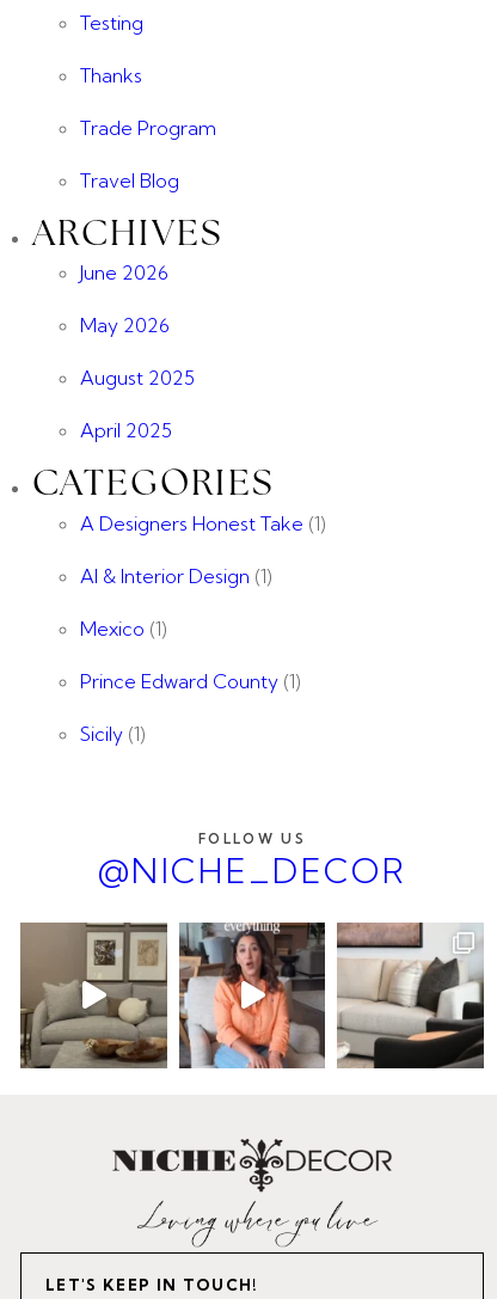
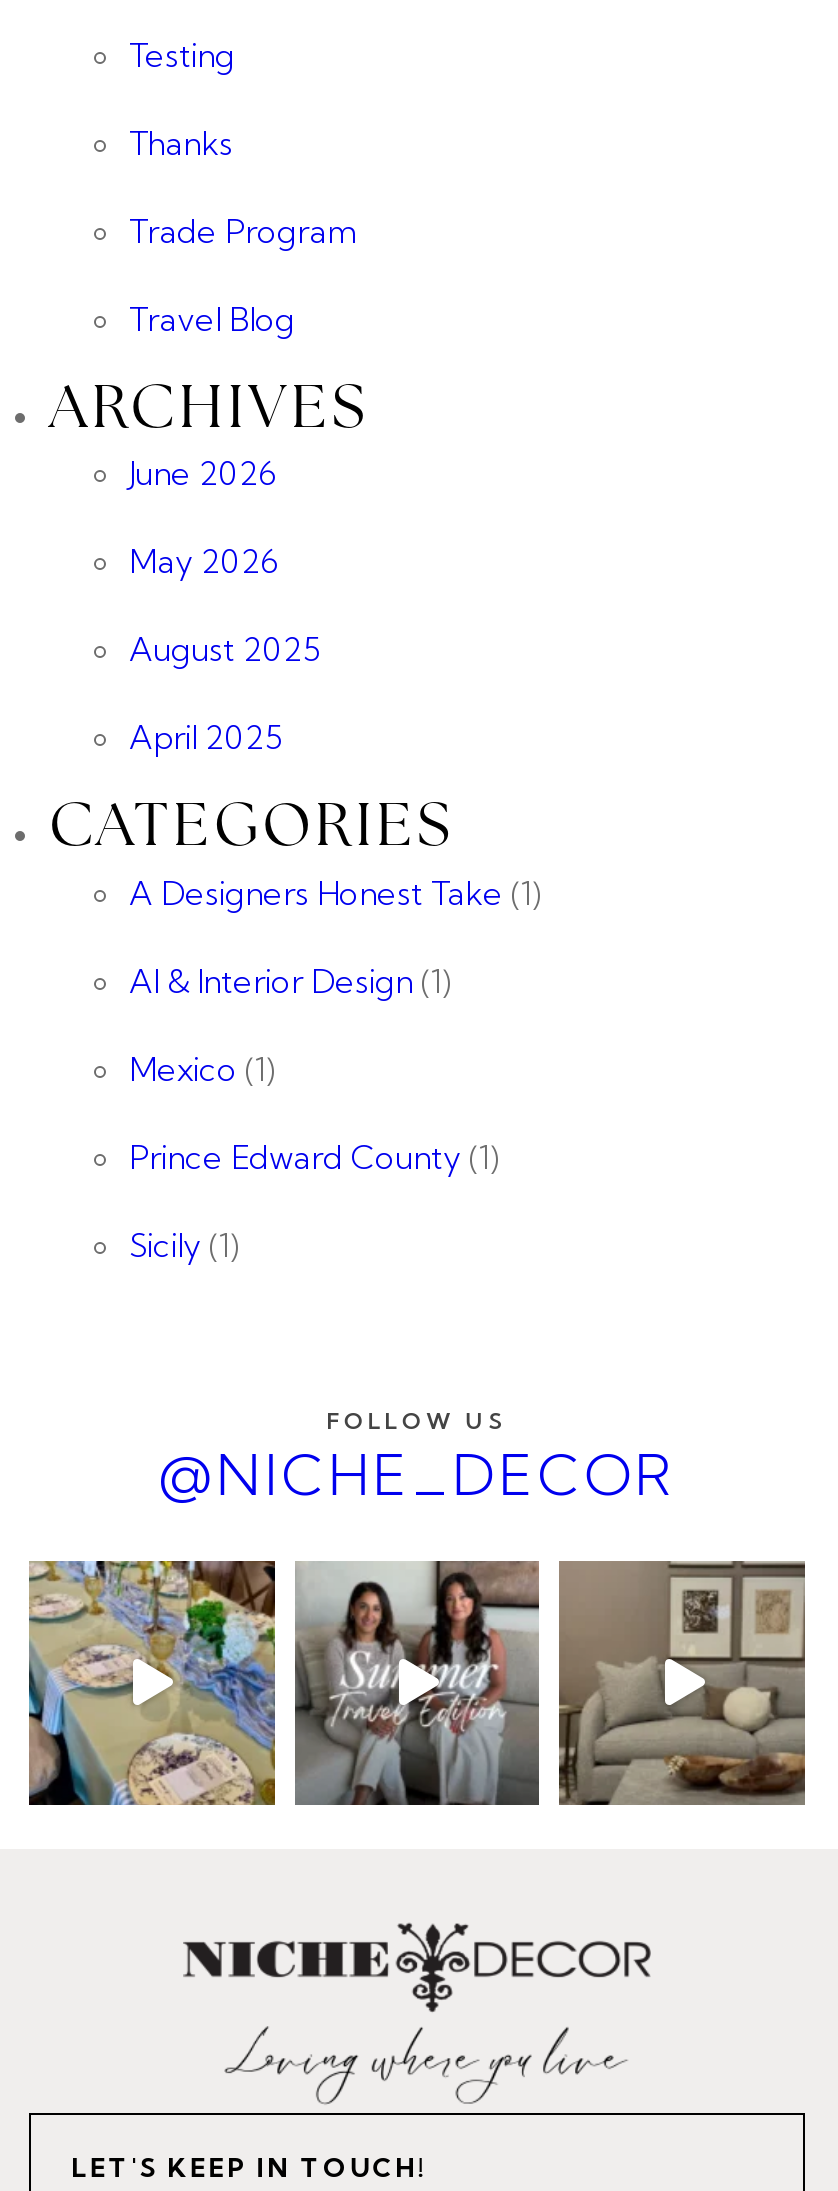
[19,921,168,1070] [image] -> [27,1559,277,1807] [image]
[179,923,326,1070] [image] -> [295,1559,541,1807] [image]
[337,923,485,1070] [image] -> [557,1559,807,1807] [image]

